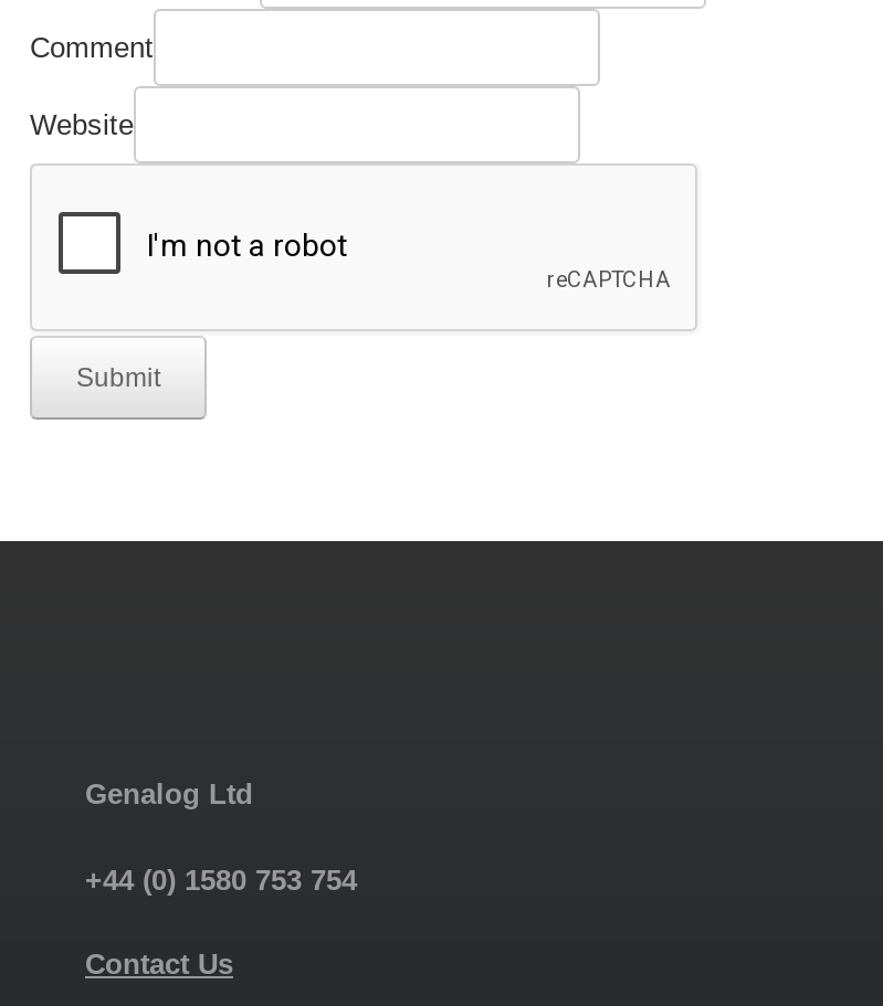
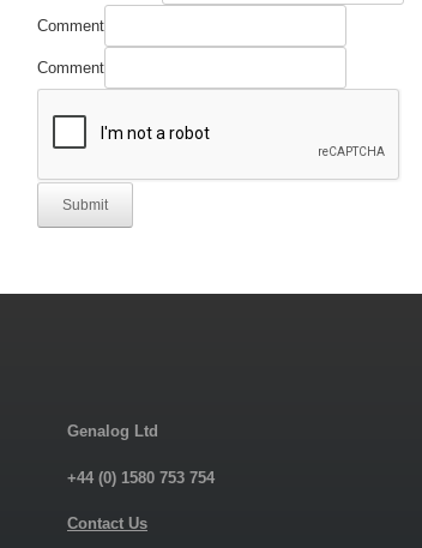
[30,109,134,142] Website -> [37,59,104,77] Comment

